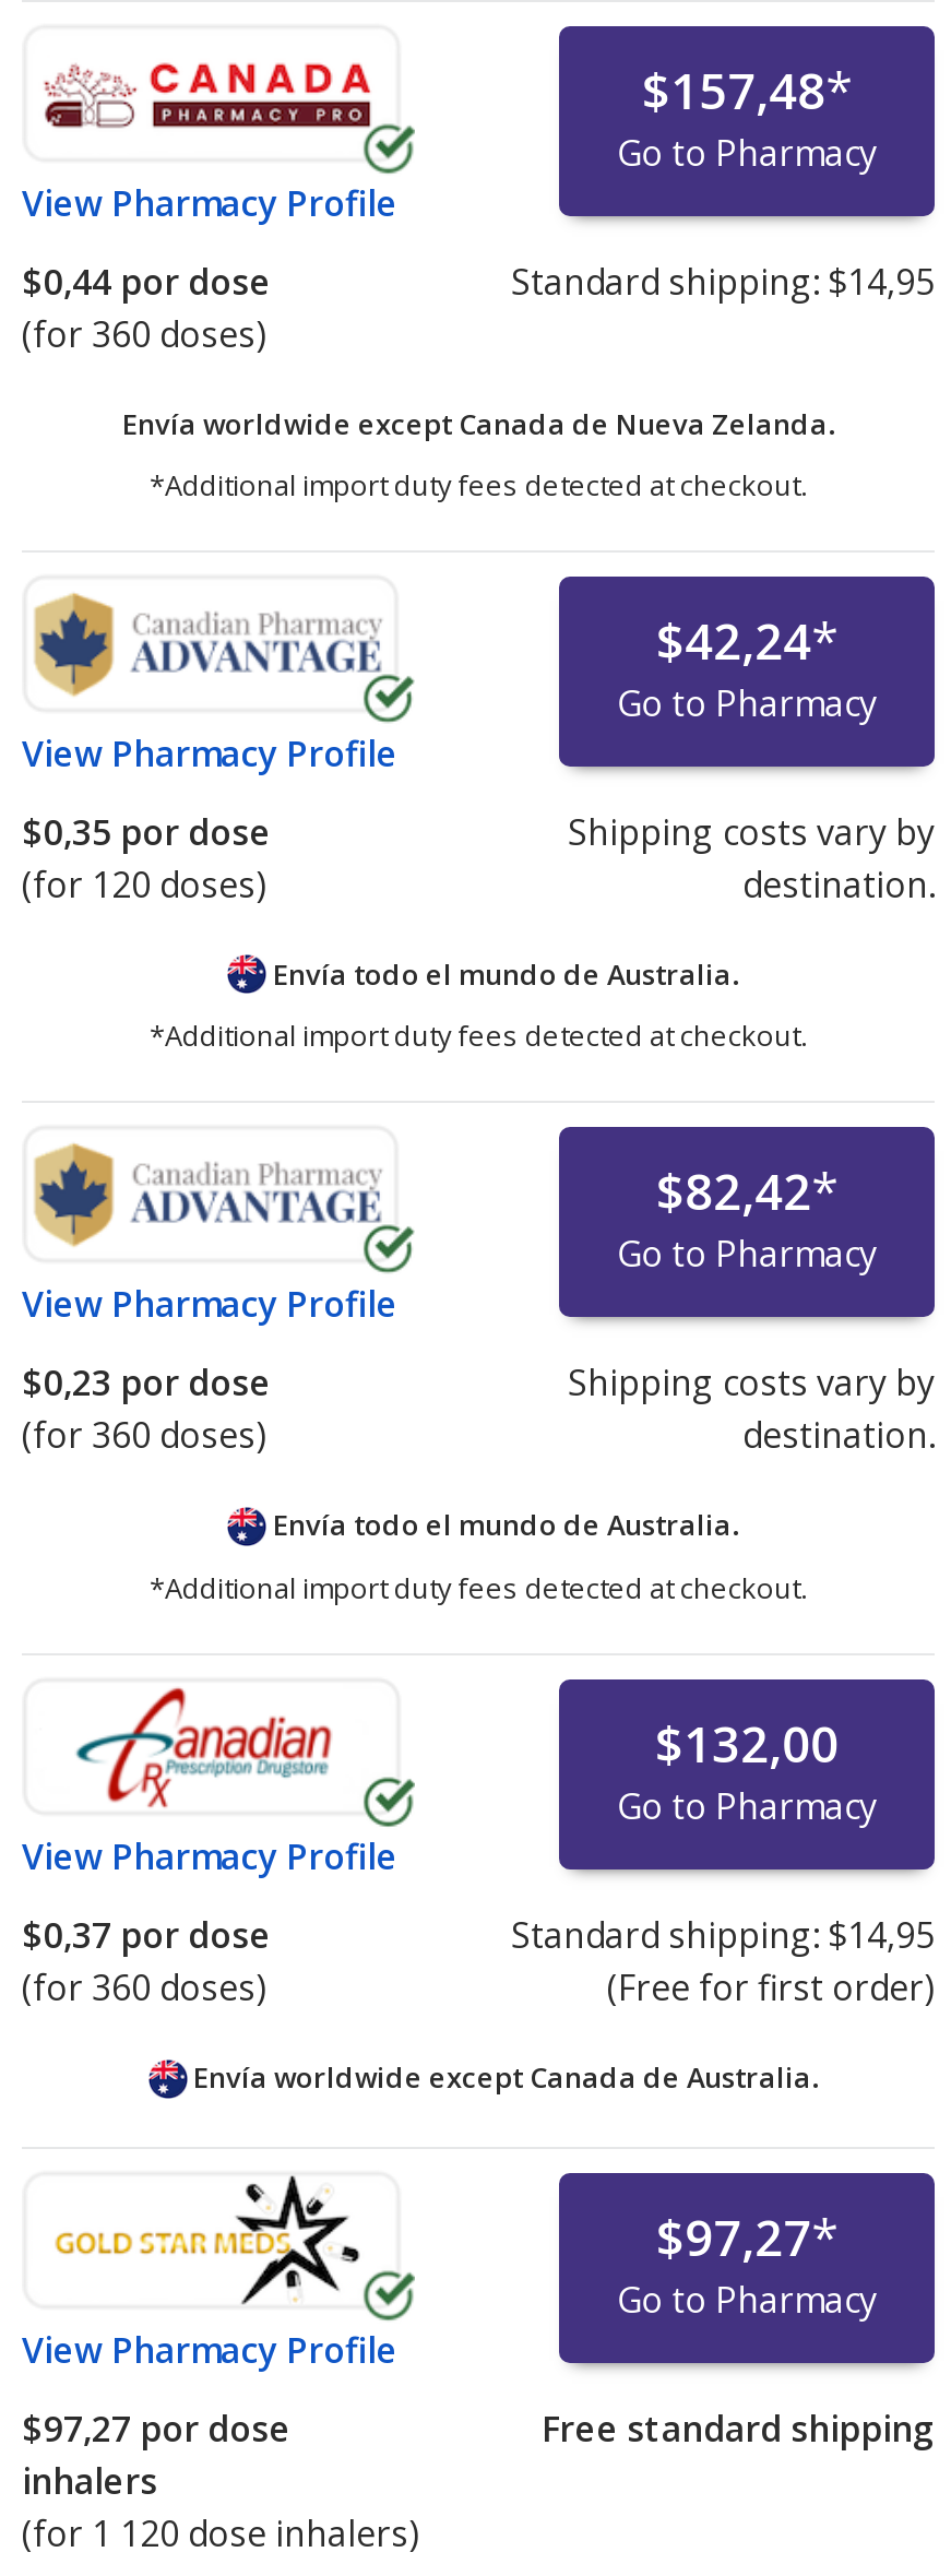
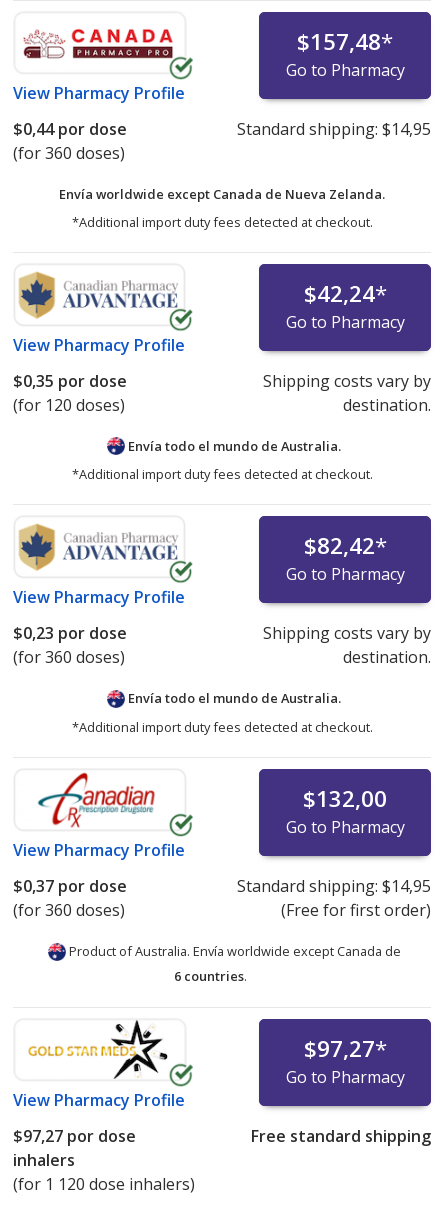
[187,2058,818,2097] Envía worldwide except Canada de Australia. -> [65,942,400,985] Product of Australia. Envía worldwide except Canada de | 6 countries.

